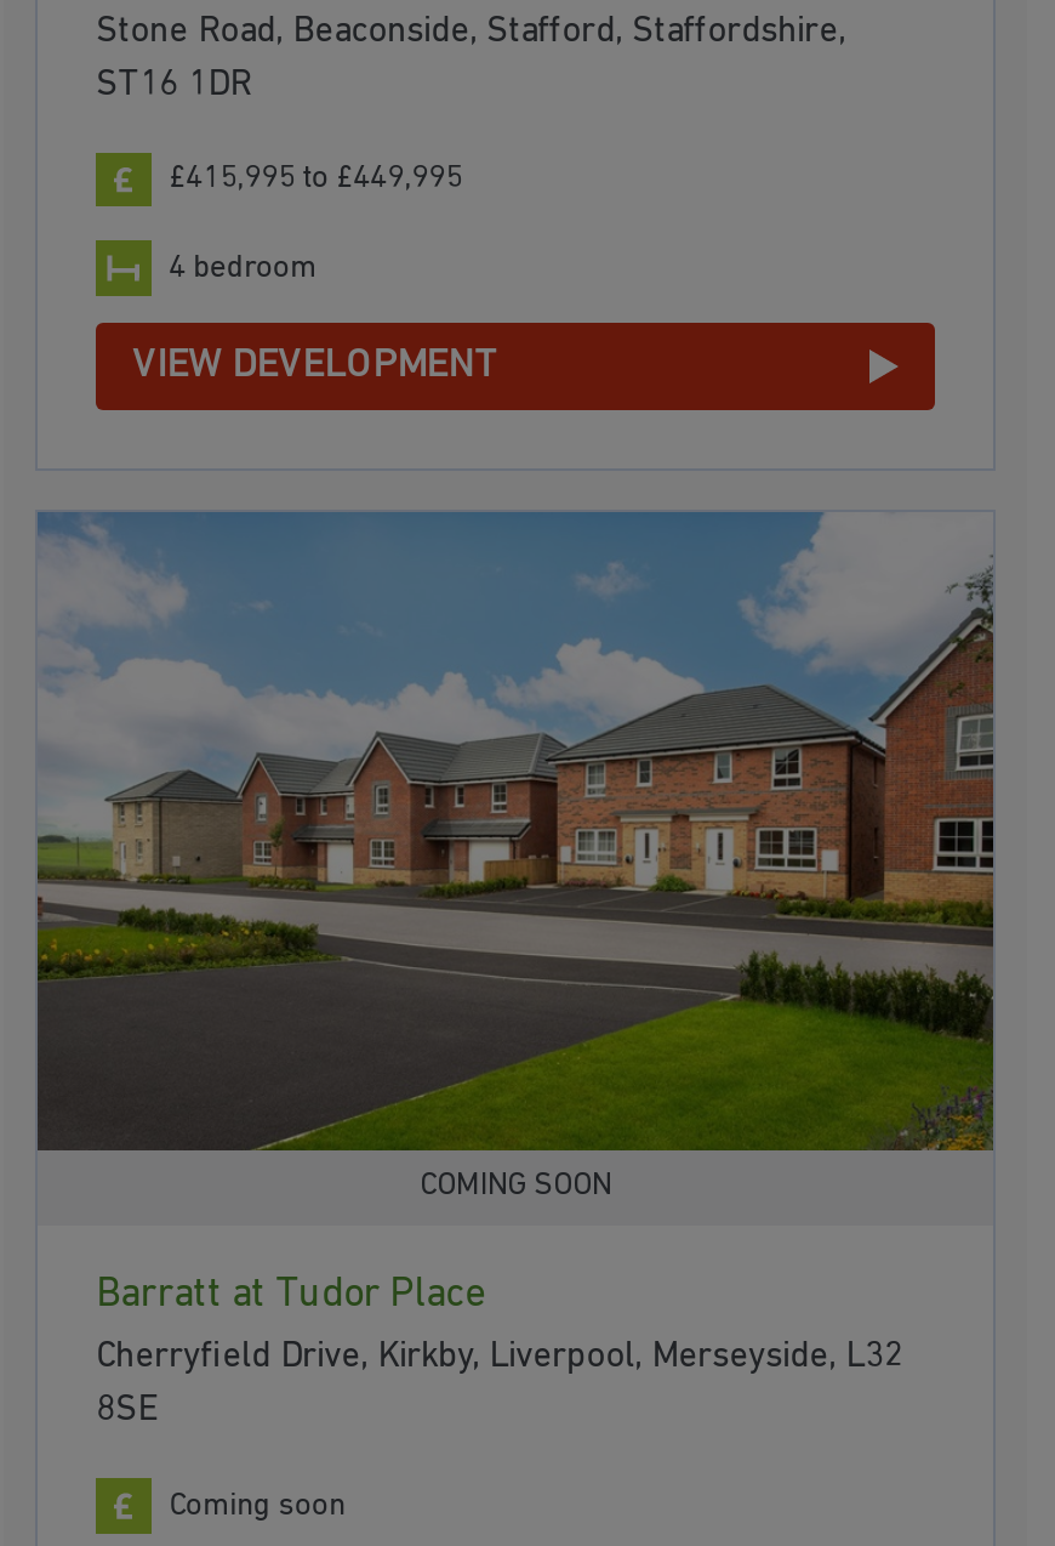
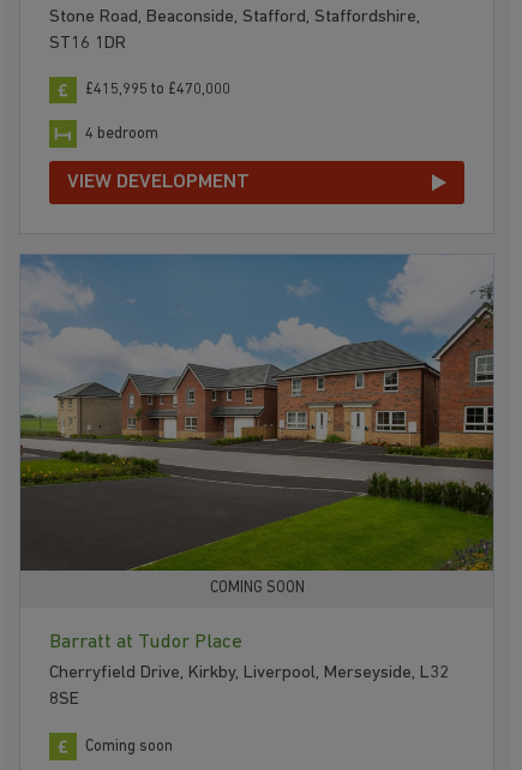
[169,163,462,194] £415,995 to £449,995 -> [85,82,231,97] £415,995 to £470,000

